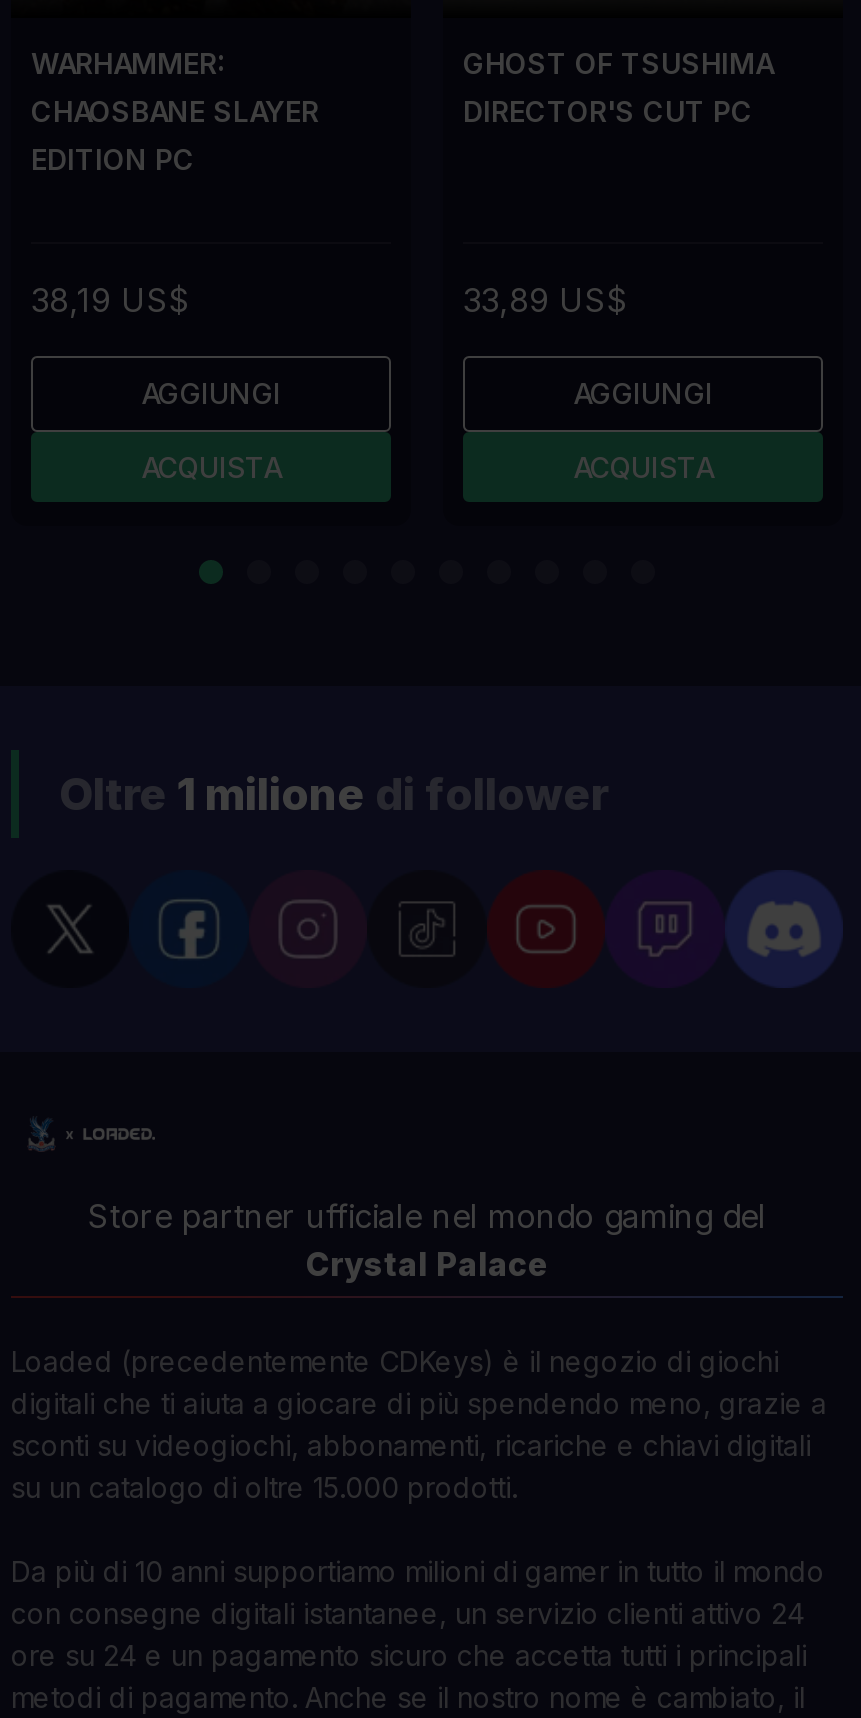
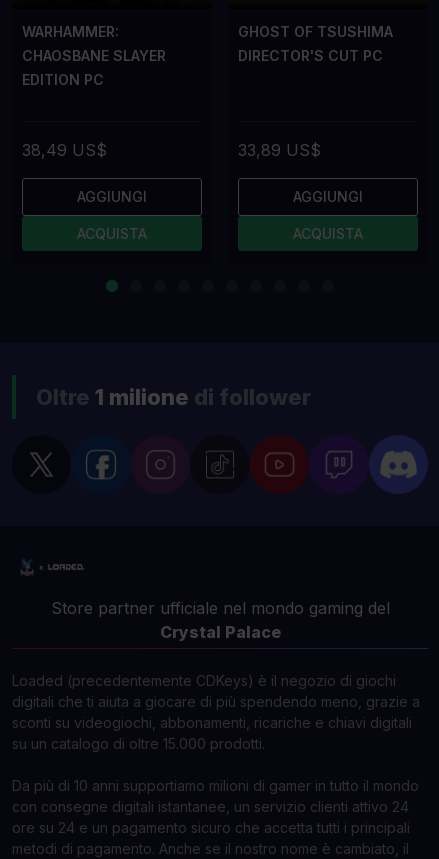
[31,279,191,319] 38,19 US$ -> [22,139,107,159] 38,49 US$

